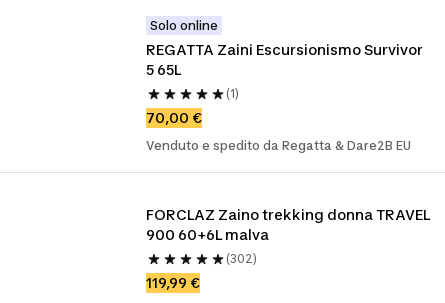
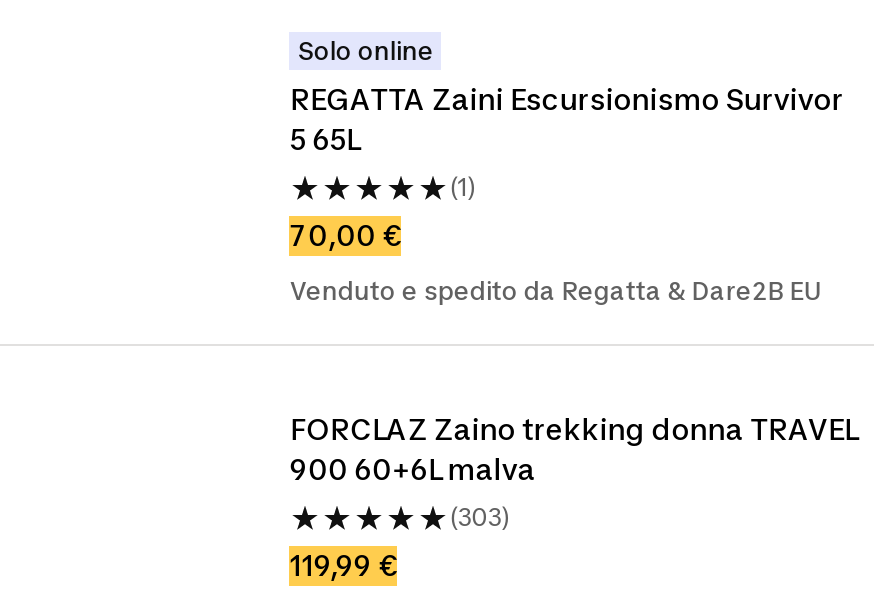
[226,251,257,266] (302) -> [450,502,510,532] (303)

